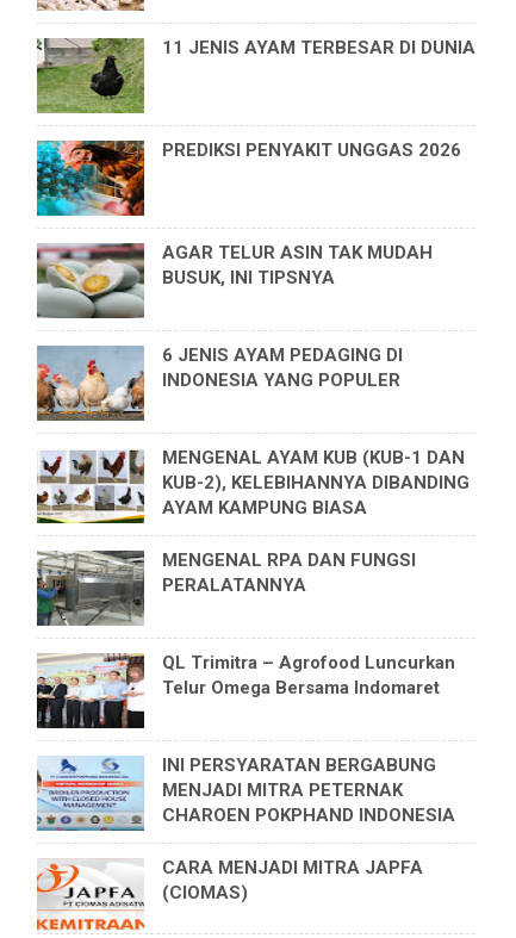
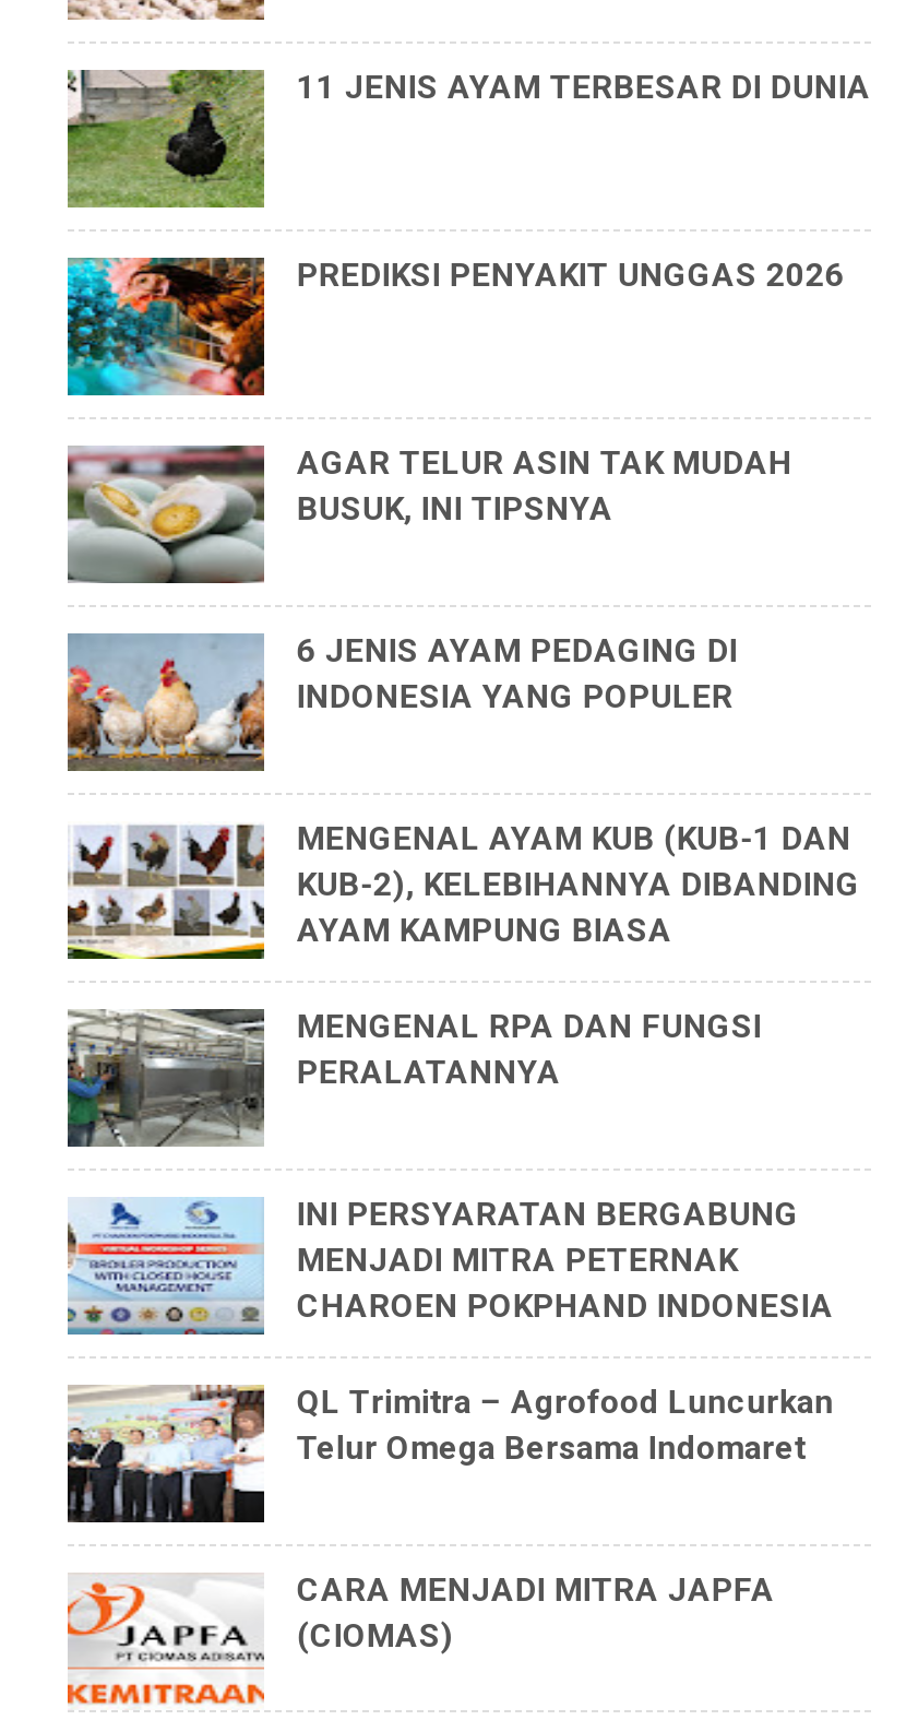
moved [36,652,455,729] -> [65,1383,834,1525]: [image] | QL Trimitra – Agrofood Luncurkan | Telur Omega Bersama Indomaret
moved [35,755,455,834] -> [63,1195,834,1341]: [image] | INI PERSYARATAN BERGABUNG | MENJADI MITRA PETERNAK | CHAROEN POKPHAND INDONESIA

